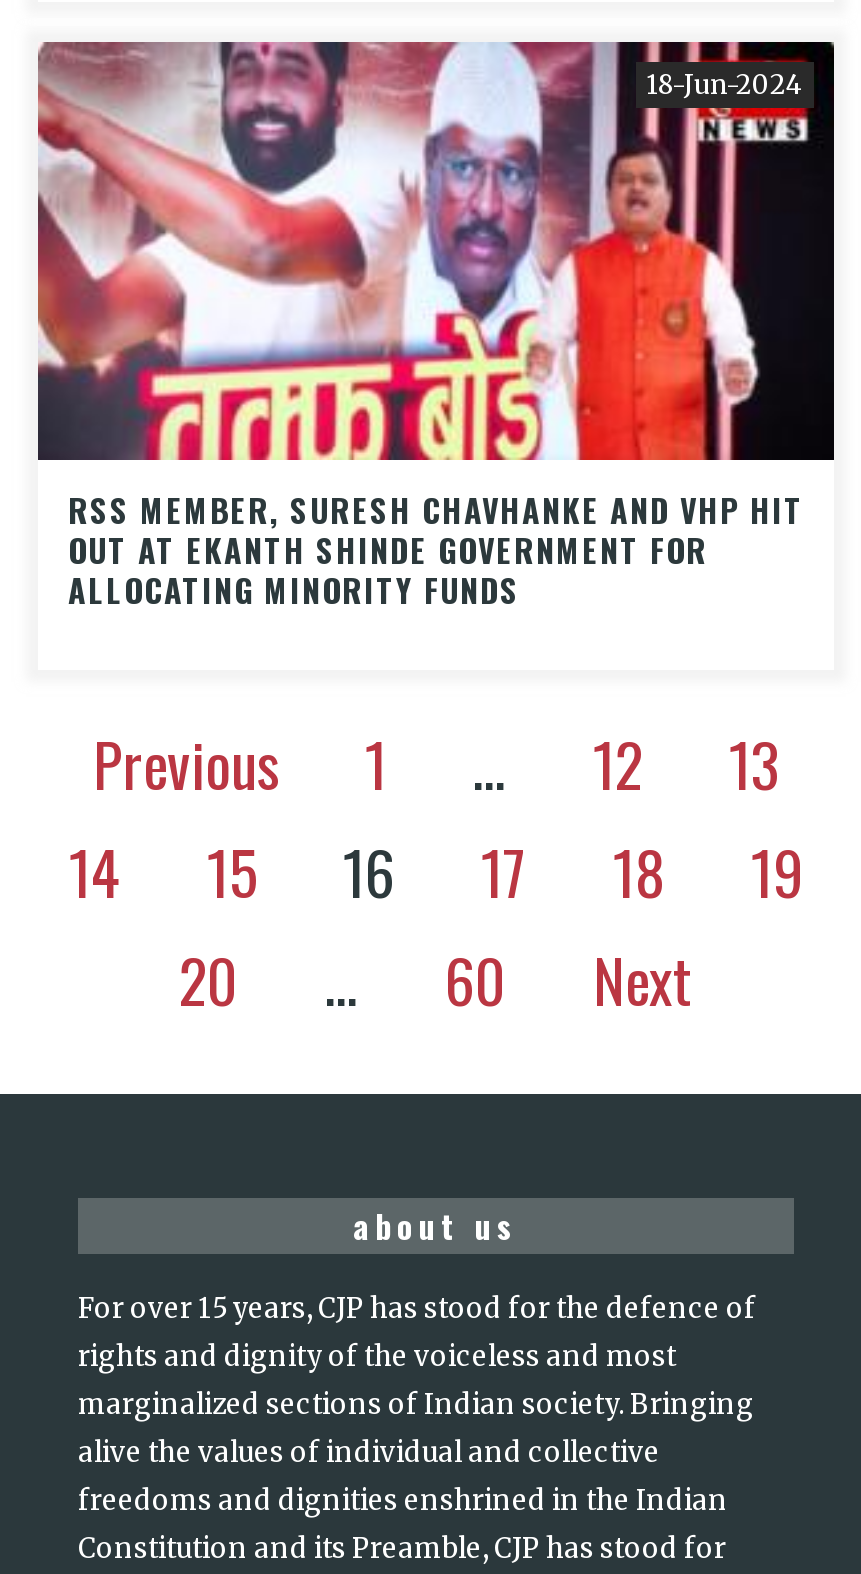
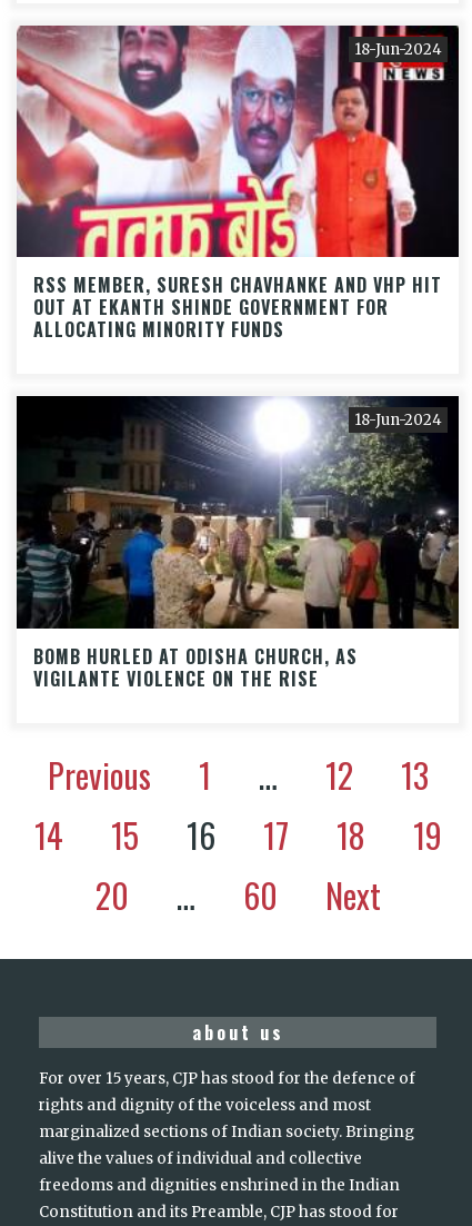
none -> [16,395,460,630] [image] | 18-Jun-2024
none -> [33,642,358,691] BOMB HURLED AT ODISHA CHURCH, AS | VIGILANTE VIOLENCE ON THE RISE

